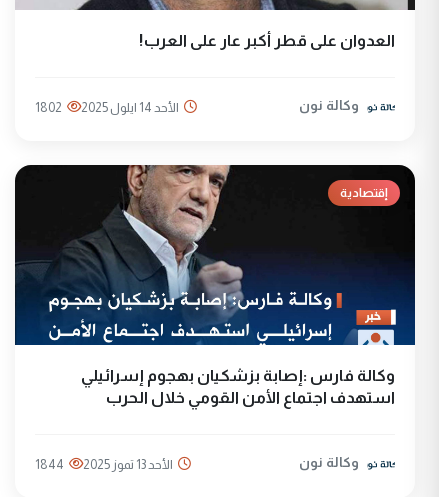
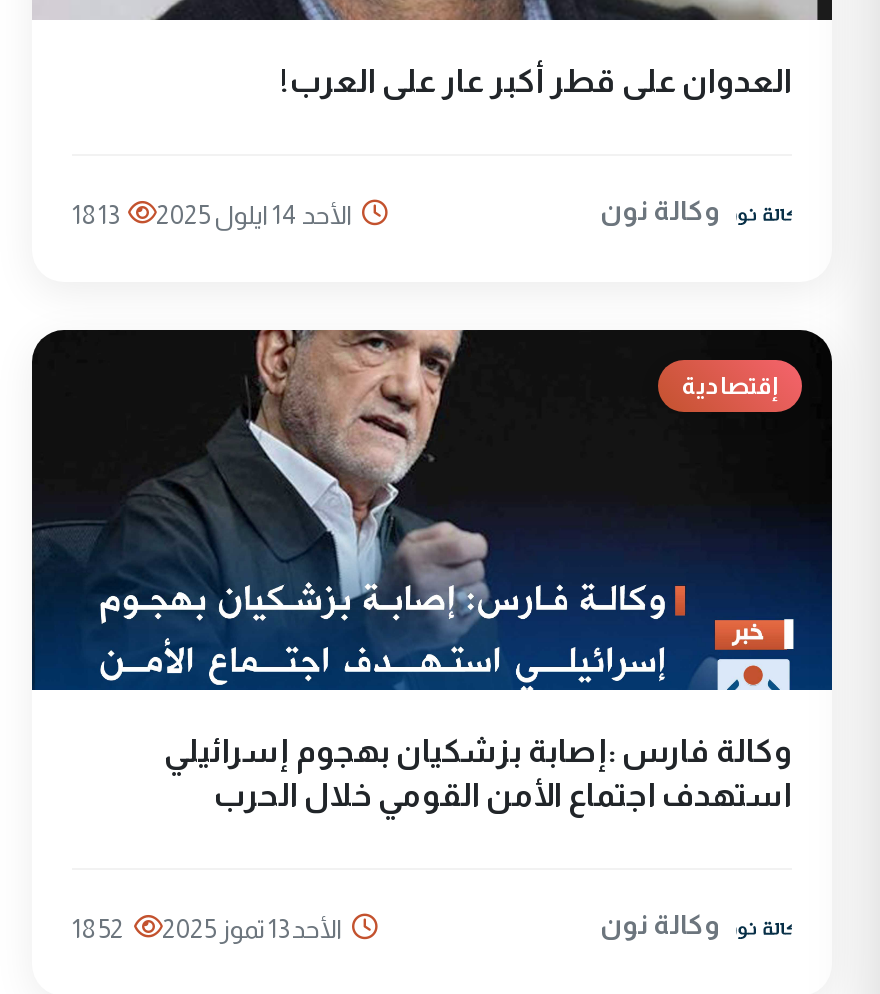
[35,99,62,114] 1802 -> [72,199,118,229] 1813
[35,456,64,471] 1844 -> [72,913,124,943] 1852

